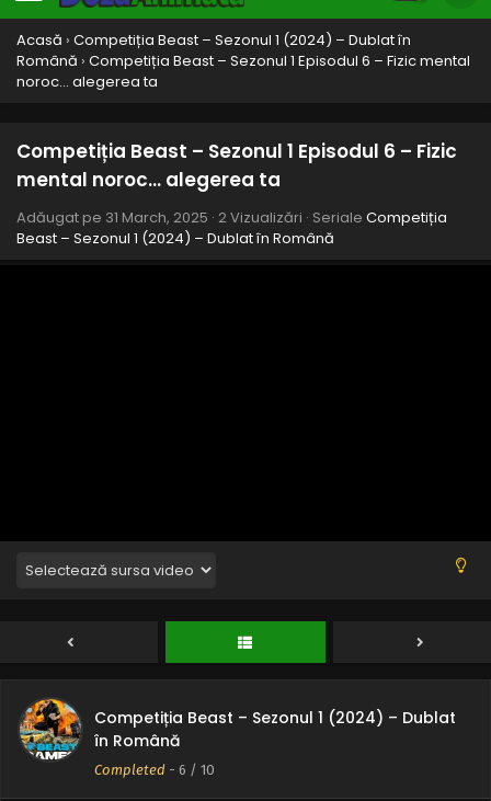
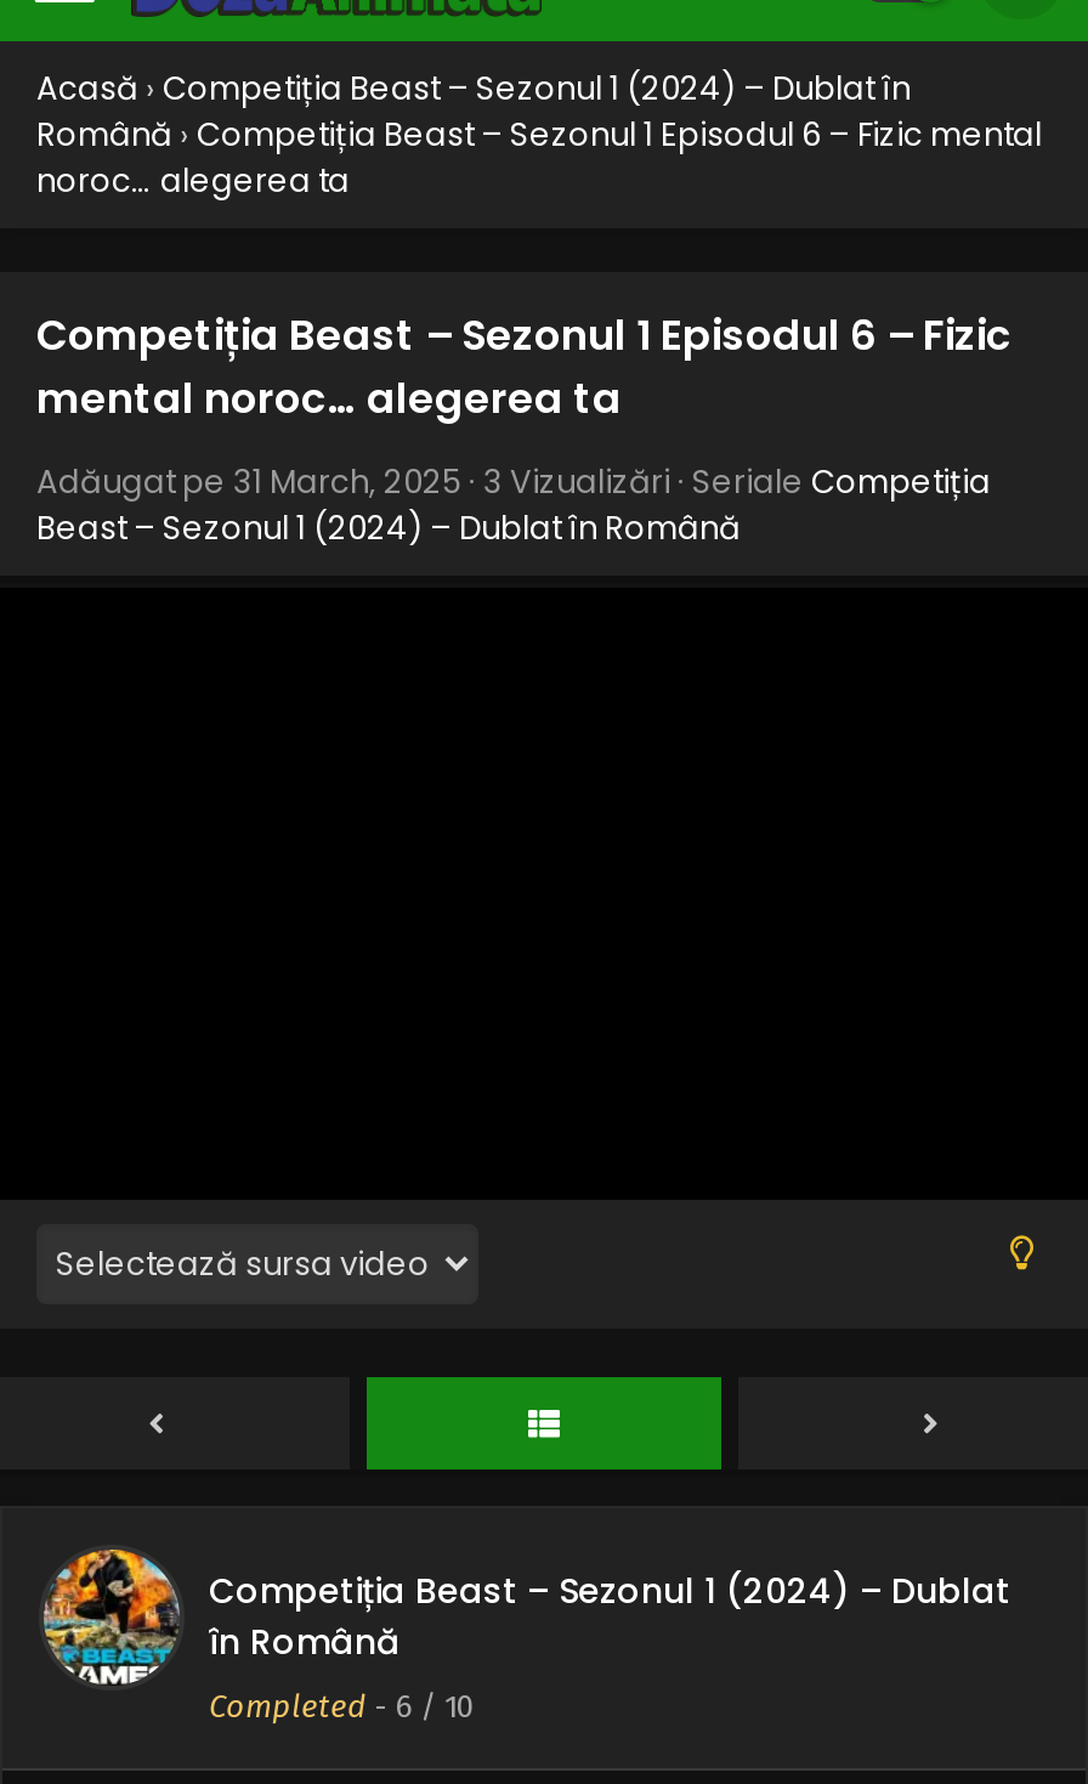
[16,207,447,228] Adăugat pe 31 March, 2025 · 2 Vizualizări · Seriale Competiția -> [36,459,991,505] Adăugat pe 31 March, 2025 · 3 Vizualizări · Seriale Competiția

